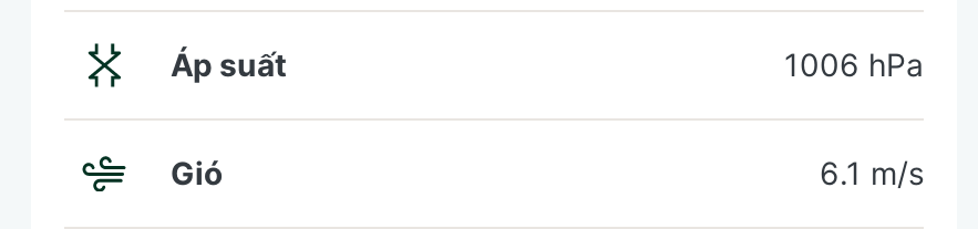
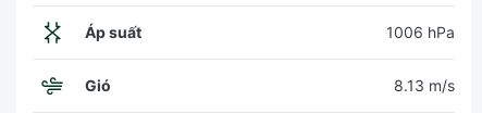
[820,154,924,191] 6.1 m/s -> [394,76,455,95] 8.13 m/s

